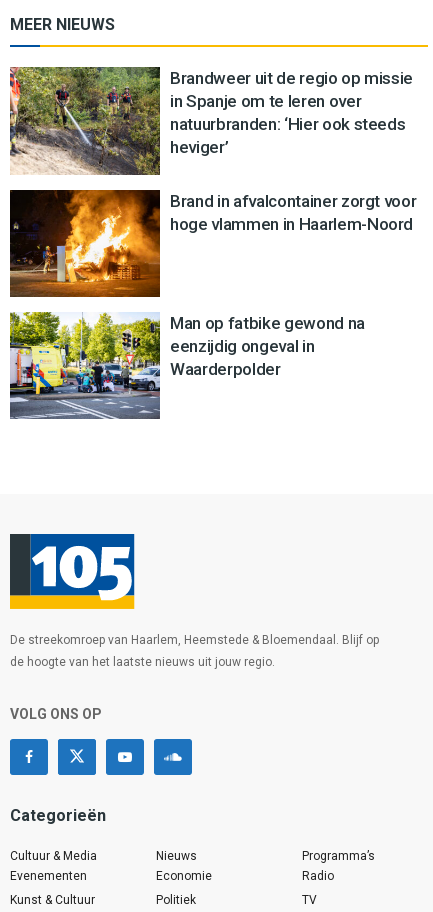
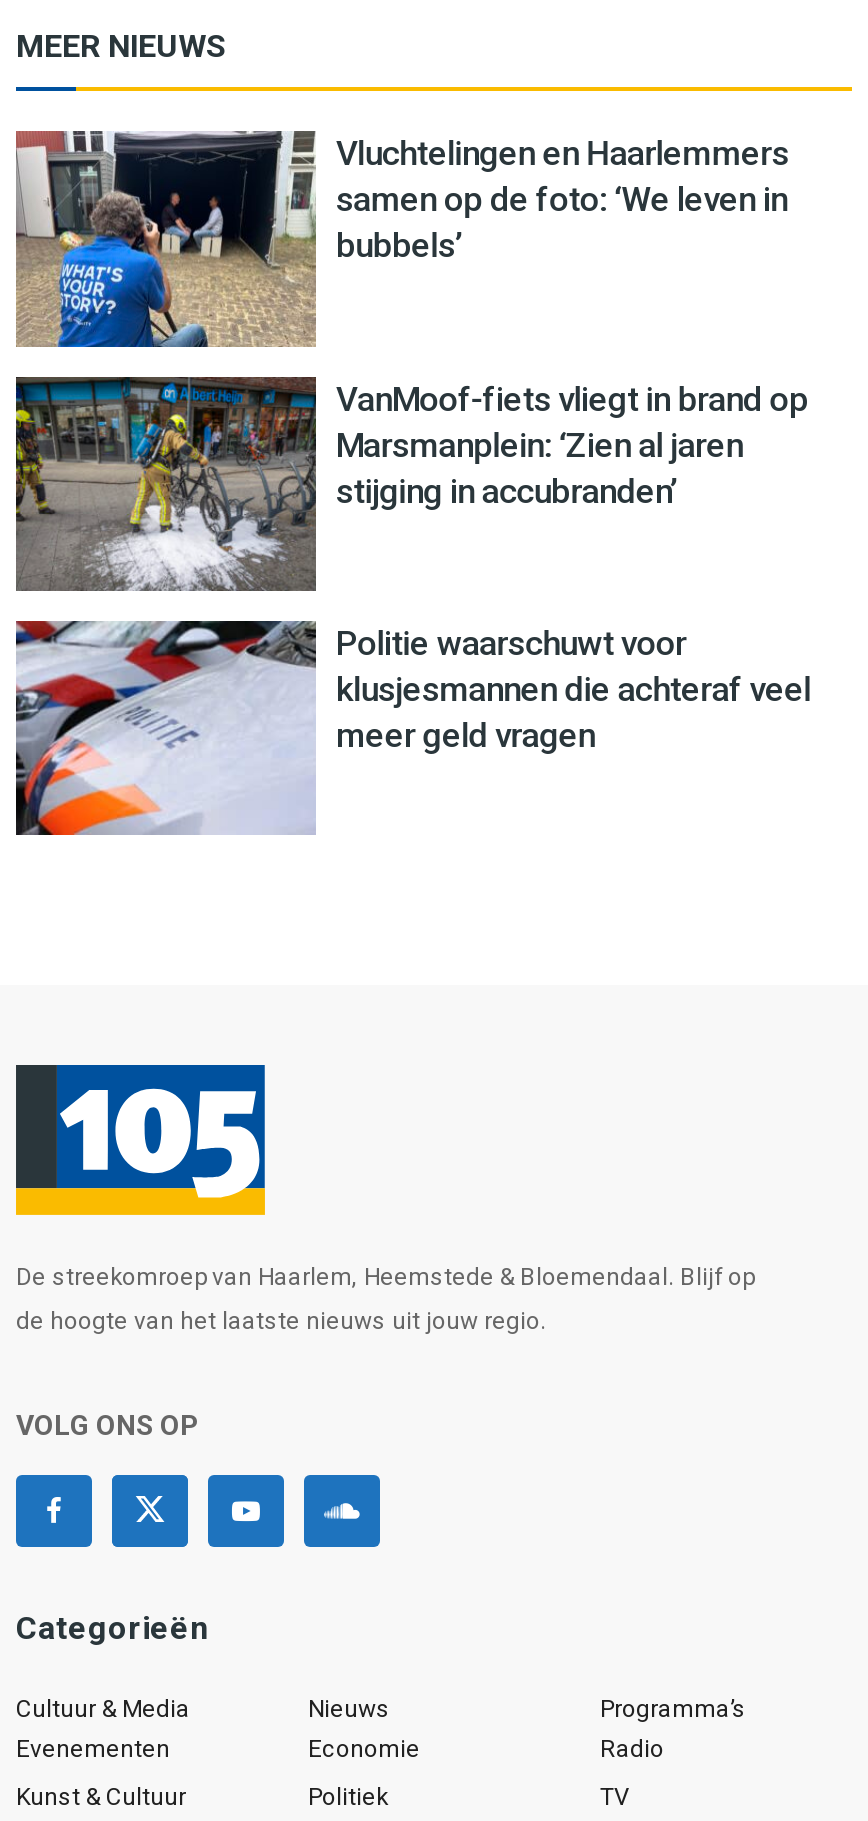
[9,66,413,175] [image] | Brandweer uit de regio op missie | in Spanje om te leren over | natuurbranden: ‘Hier ook steeds | heviger’ -> [16,131,789,349] [image] | Vluchtelingen en Haarlemmers | samen op de foto: ‘We leven in | bubbels’
[9,189,416,298] [image] | Brand in afvalcontainer zorgt voor | hoge vlammen in Haarlem-Noord -> [14,375,808,593] [image] | VanMoof-fiets vliegt in brand op | Marsmanplein: ‘Zien al jaren | stijging in accubranden’
[9,311,365,420] [image] | Man op fatbike gewond na | eenzijdig ongeval in | Waarderpolder -> [14,619,811,837] [image] | Politie waarschuwt voor | klusjesmannen die achteraf veel | meer geld vragen

